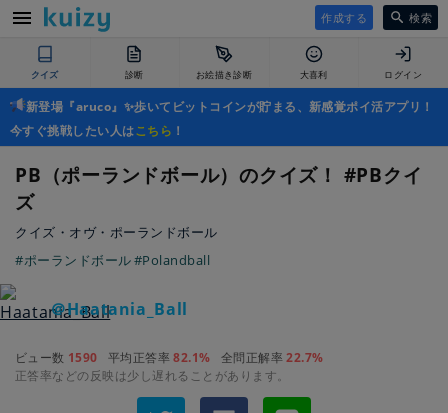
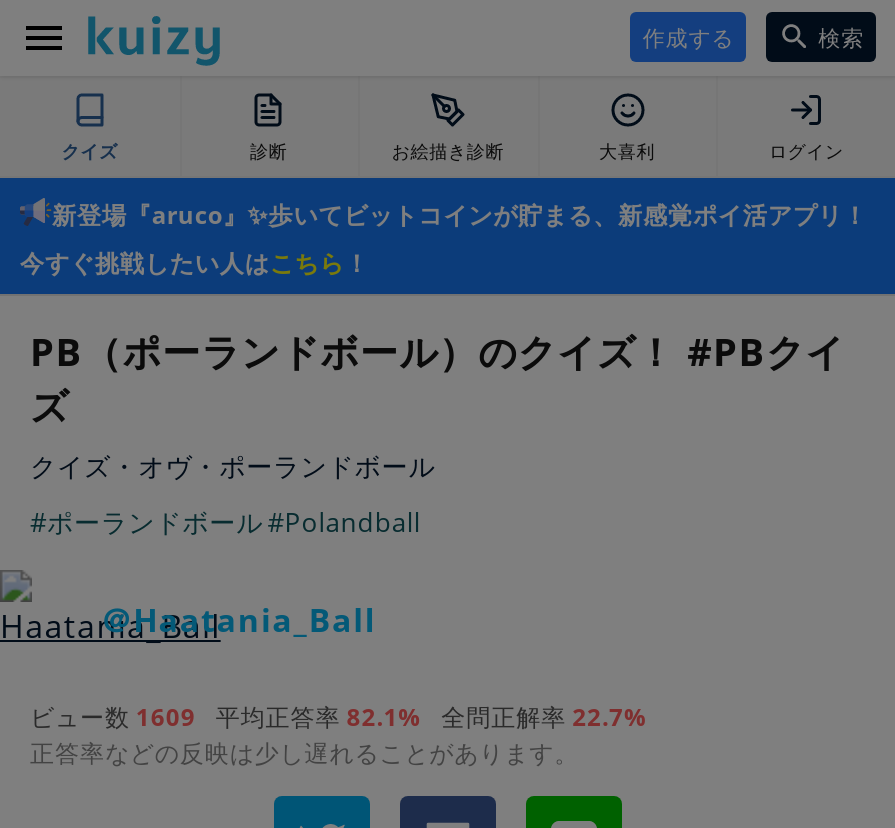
[15,349,323,366] ビュー数 1590 平均正答率 82.1% 全問正解率 22.7% -> [30,700,647,734] ビュー数 1609 平均正答率 82.1% 全問正解率 22.7%

